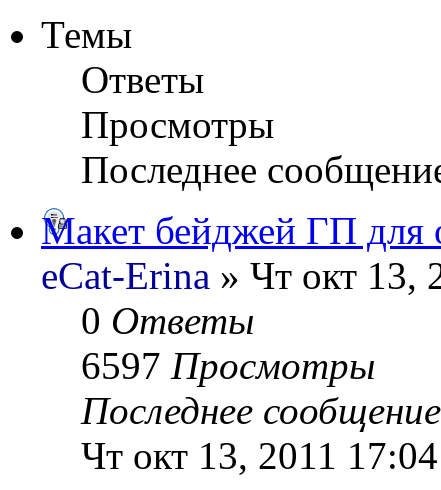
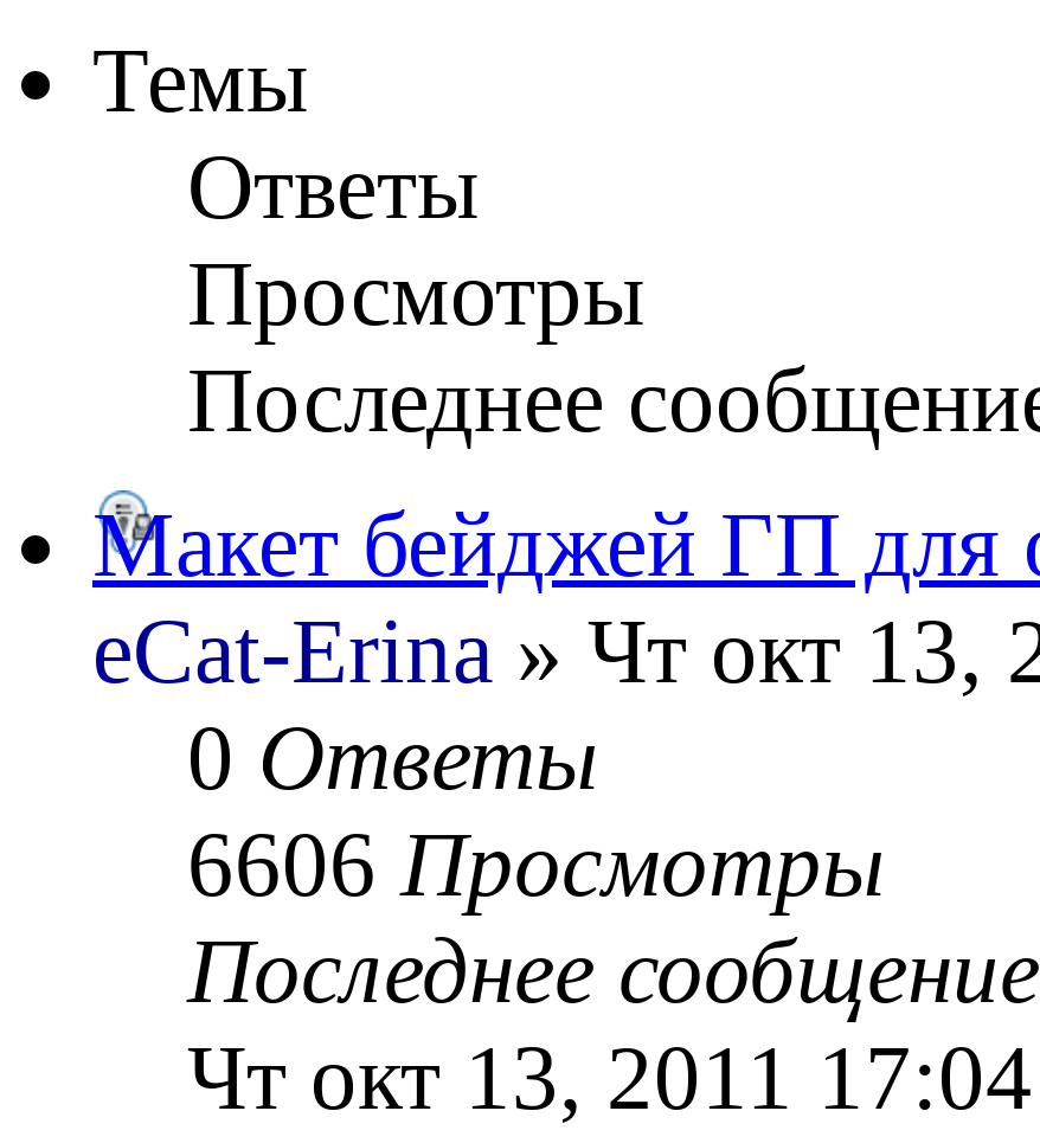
[81,344,375,387] 6597 Просмотры -> [187,812,884,914] 6606 Просмотры

